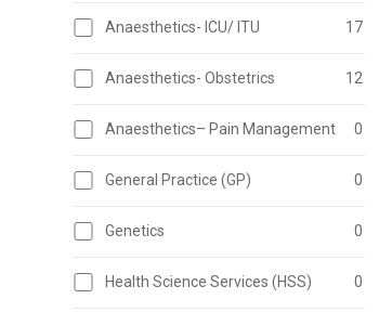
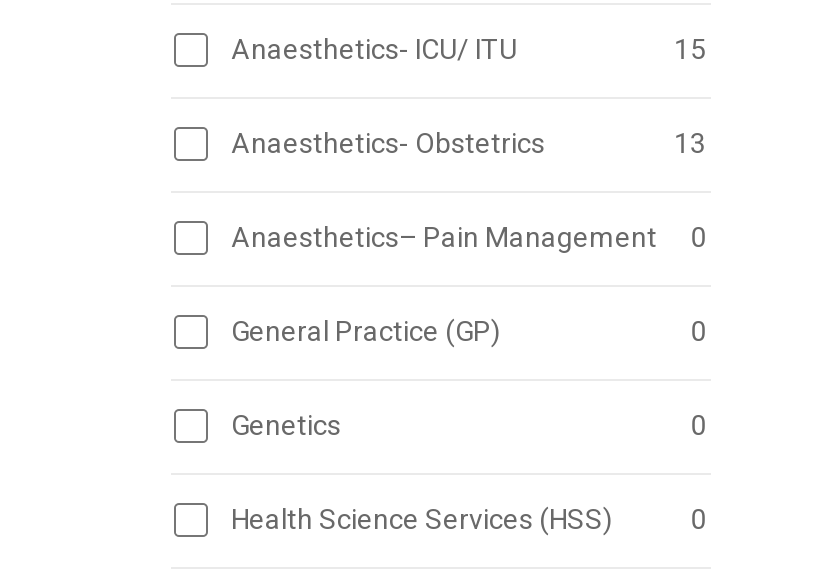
[345,18,362,36] 17 -> [674,33,706,65] 15
[345,69,362,87] 12 -> [674,127,706,159] 13

